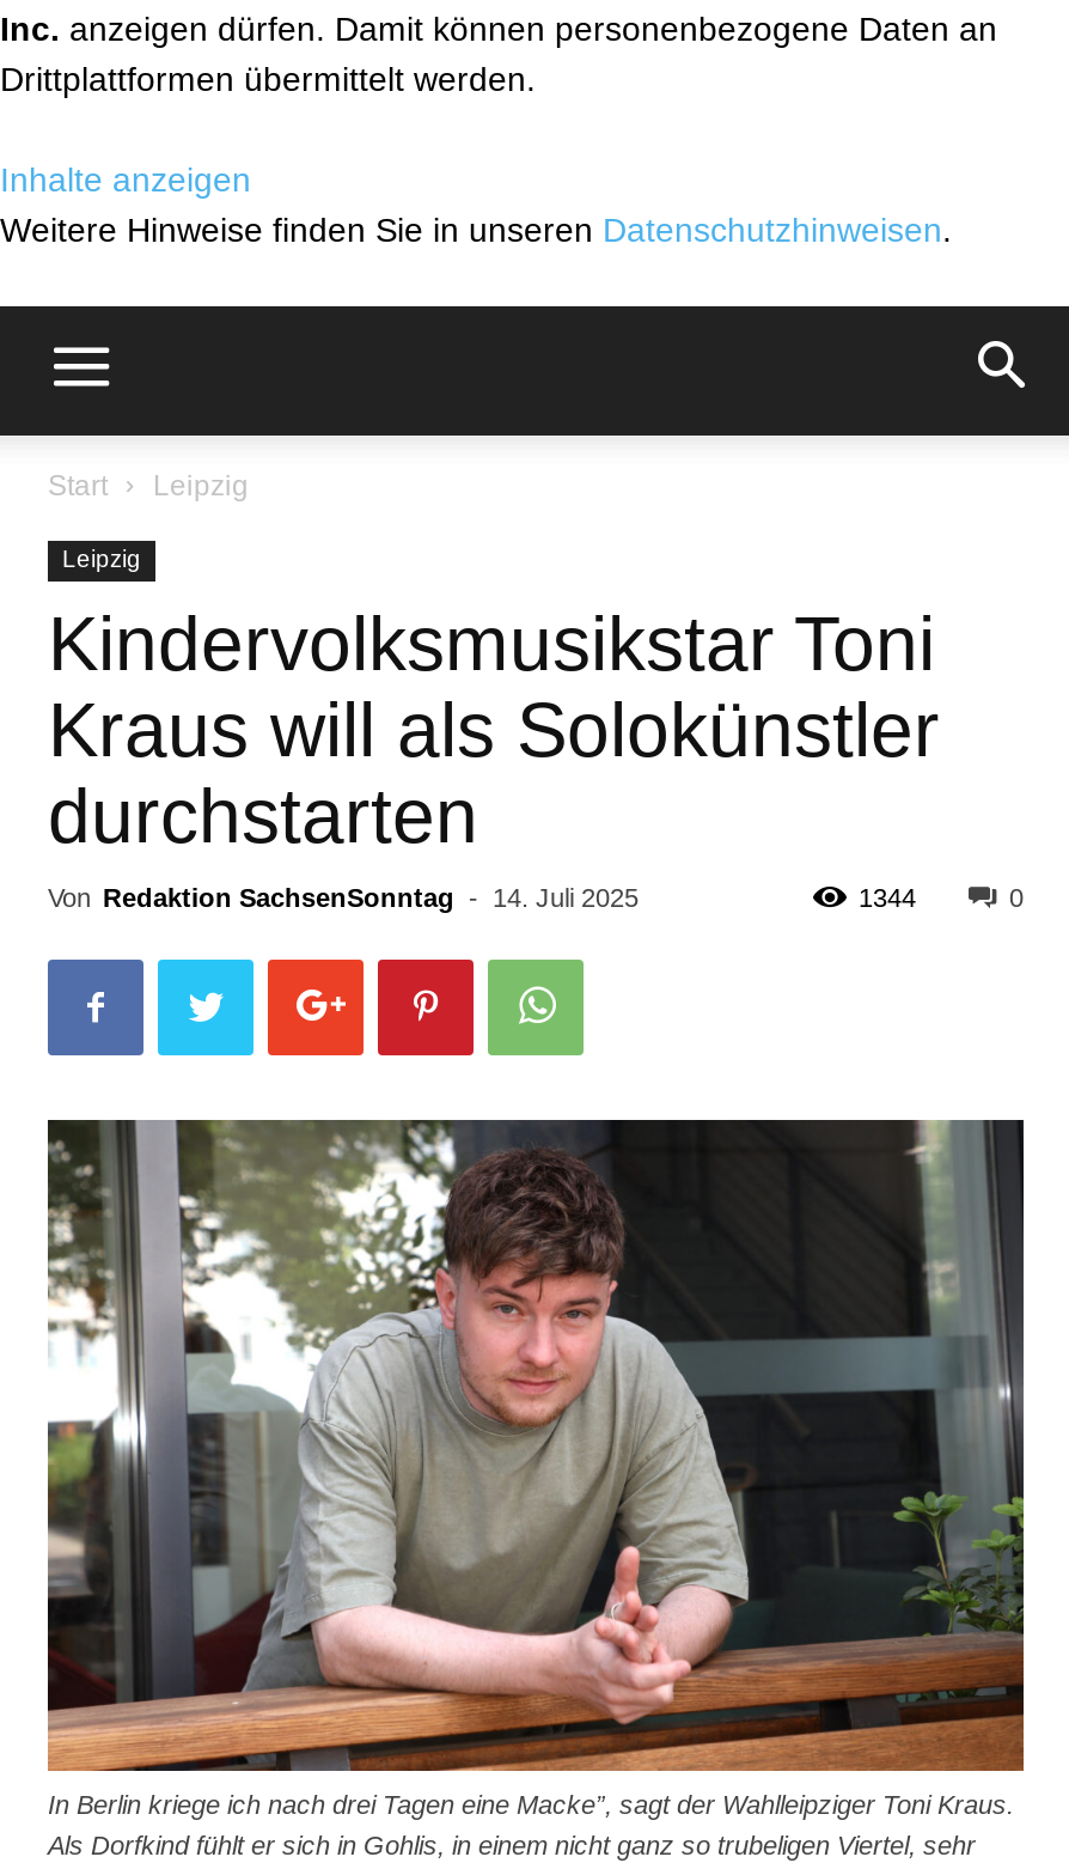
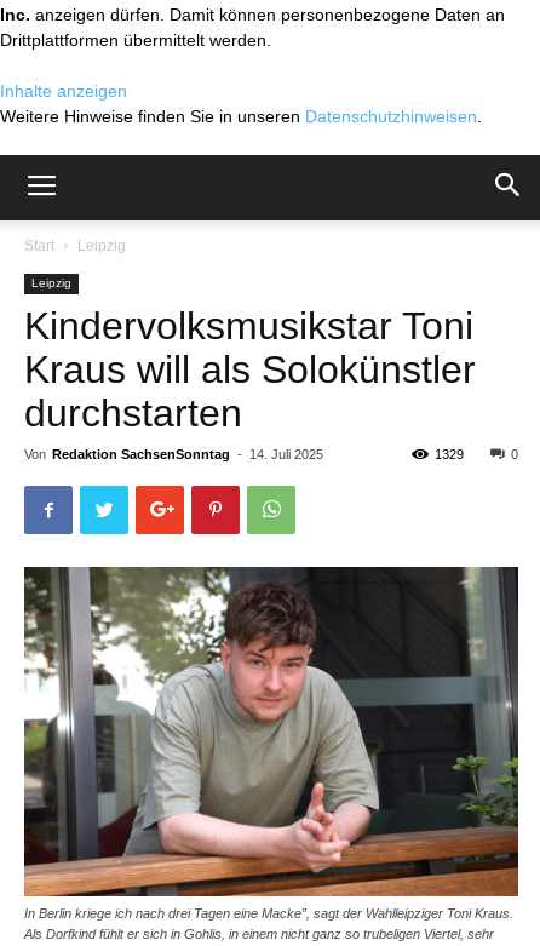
[859,883,916,912] 1344 -> [435,447,464,461] 1329

